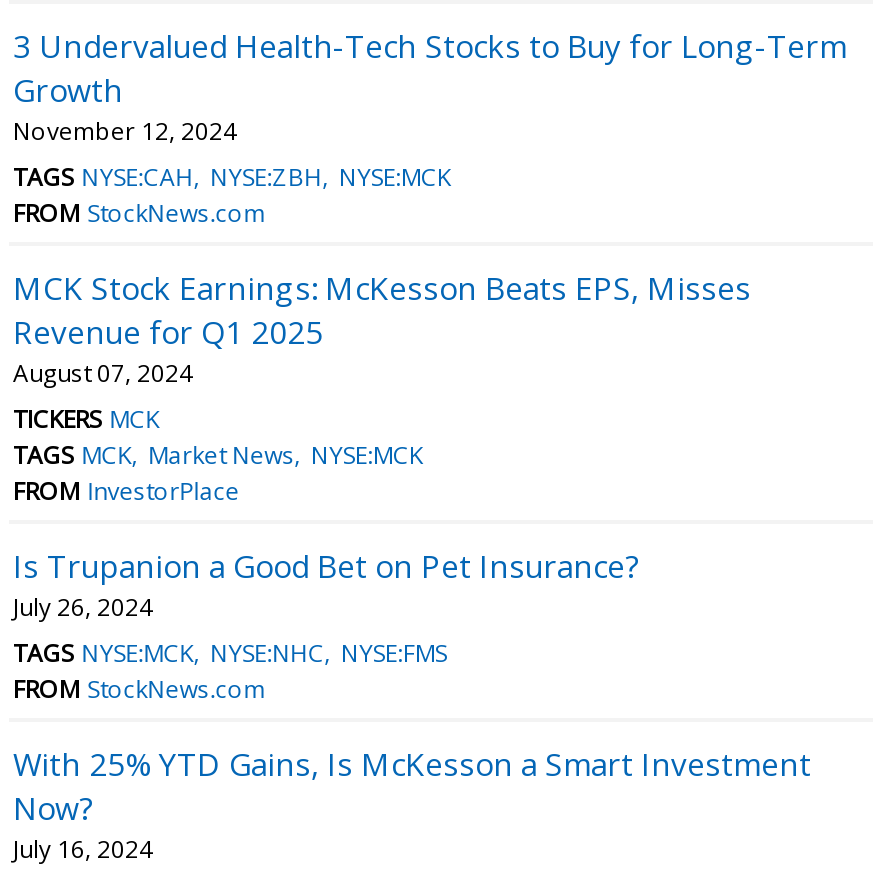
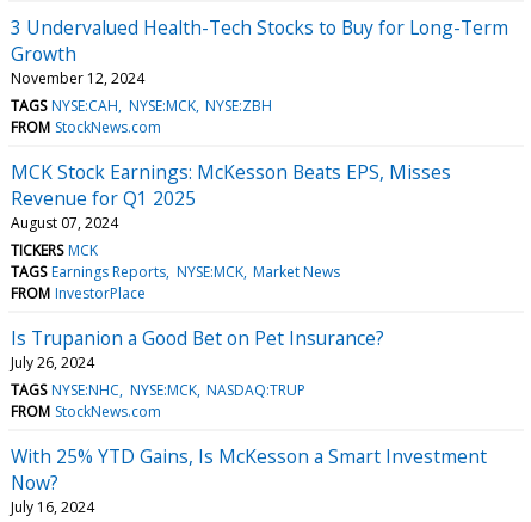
[13,160,451,194] TAGS NYSE:CAH NYSE:ZBH NYSE:MCK -> [11,95,272,116] TAGS NYSE:CAH NYSE:MCK NYSE:ZBH
[13,438,423,472] TAGS MCK Market News NYSE:MCK -> [11,261,340,282] TAGS Earnings Reports NYSE:MCK Market News
[13,636,447,670] TAGS NYSE:MCK NYSE:NHC NYSE:FMS -> [11,380,305,400] TAGS NYSE:NHC NYSE:MCK NASDAQ:TRUP

